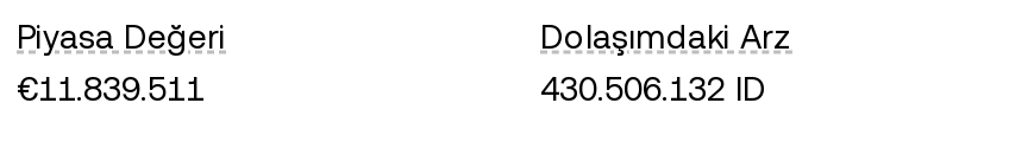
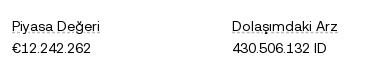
[17,70,205,108] €11.839.511 -> [12,40,91,56] €12.242.262

